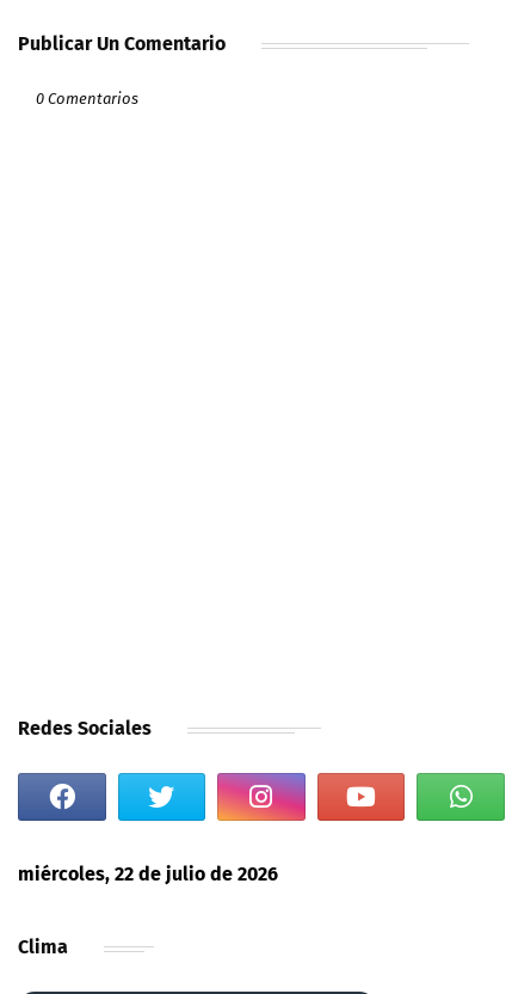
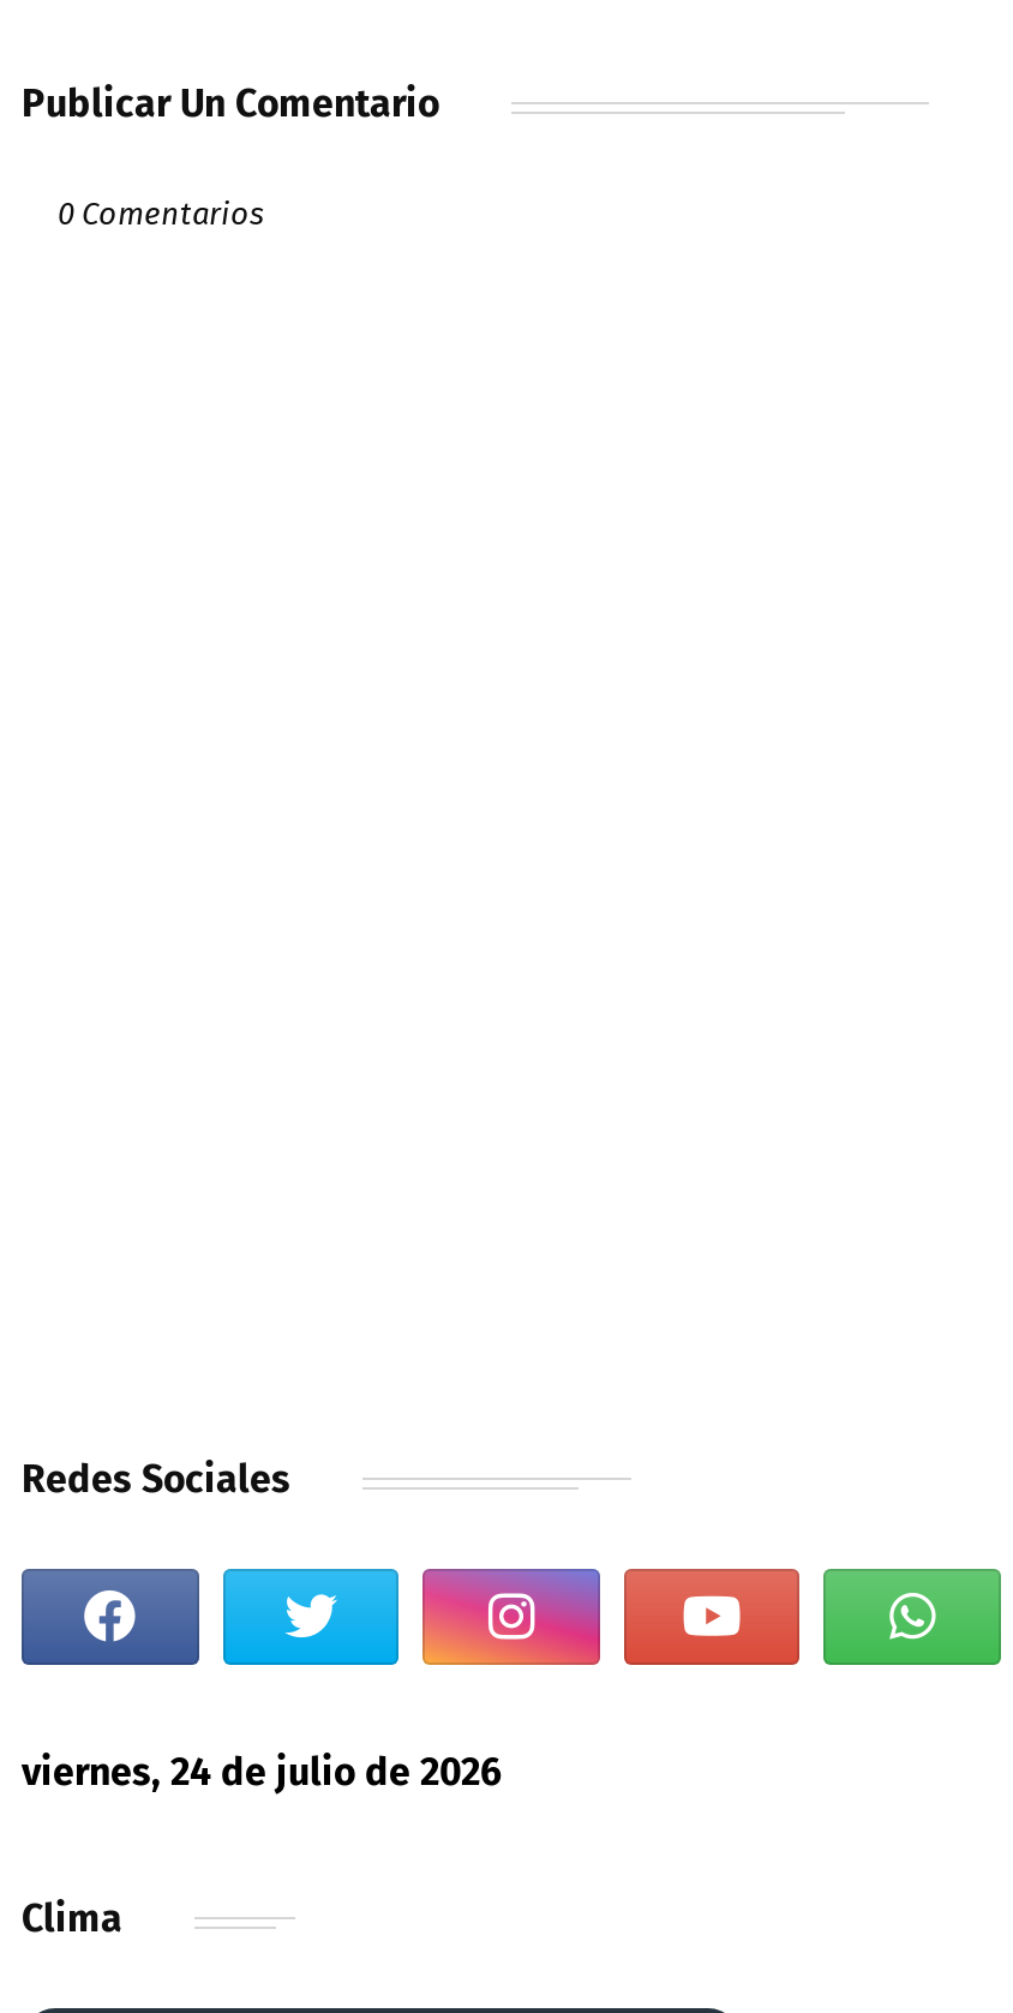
[18,862,278,885] miércoles, 22 de julio de 2026 -> [22,1748,502,1794] viernes, 24 de julio de 2026

